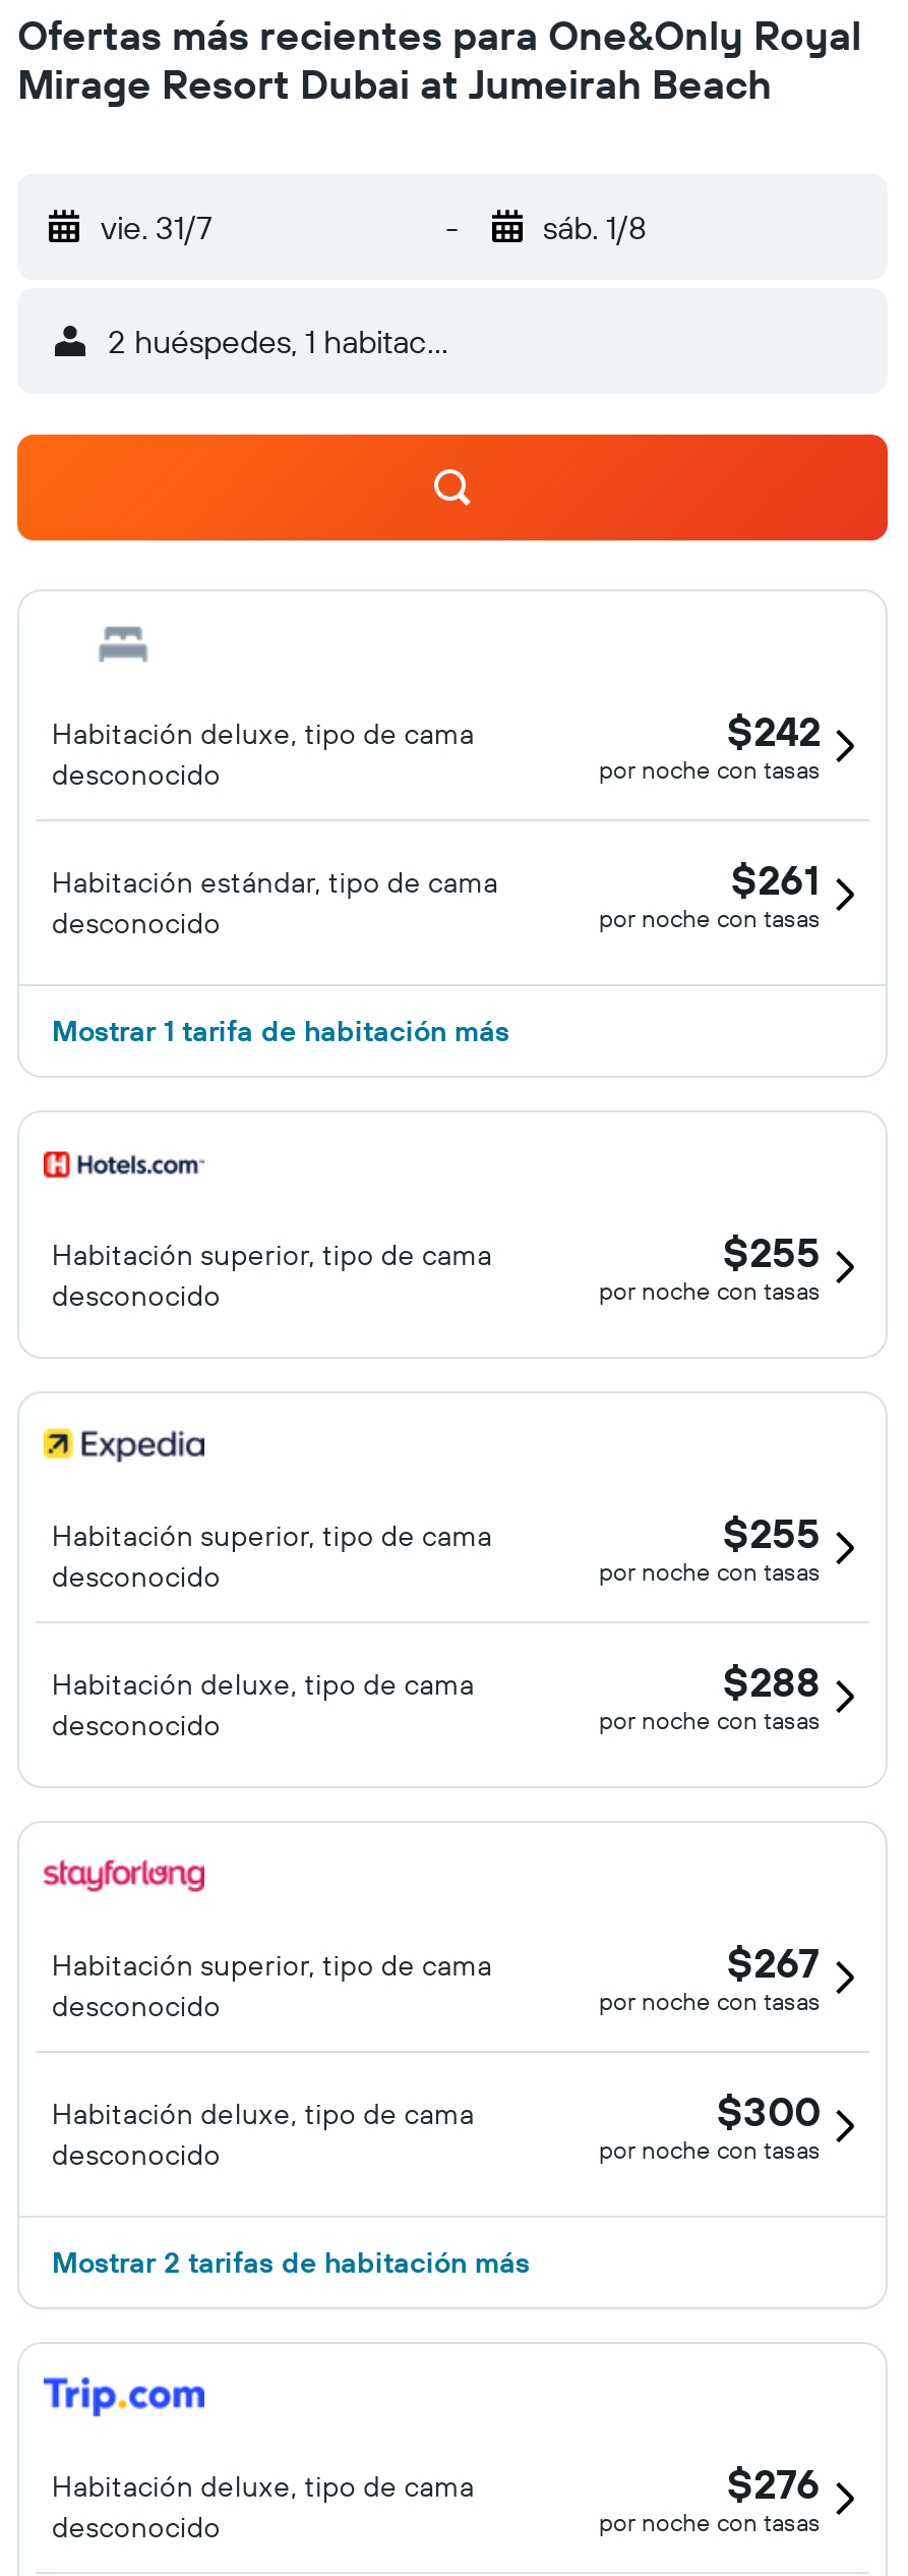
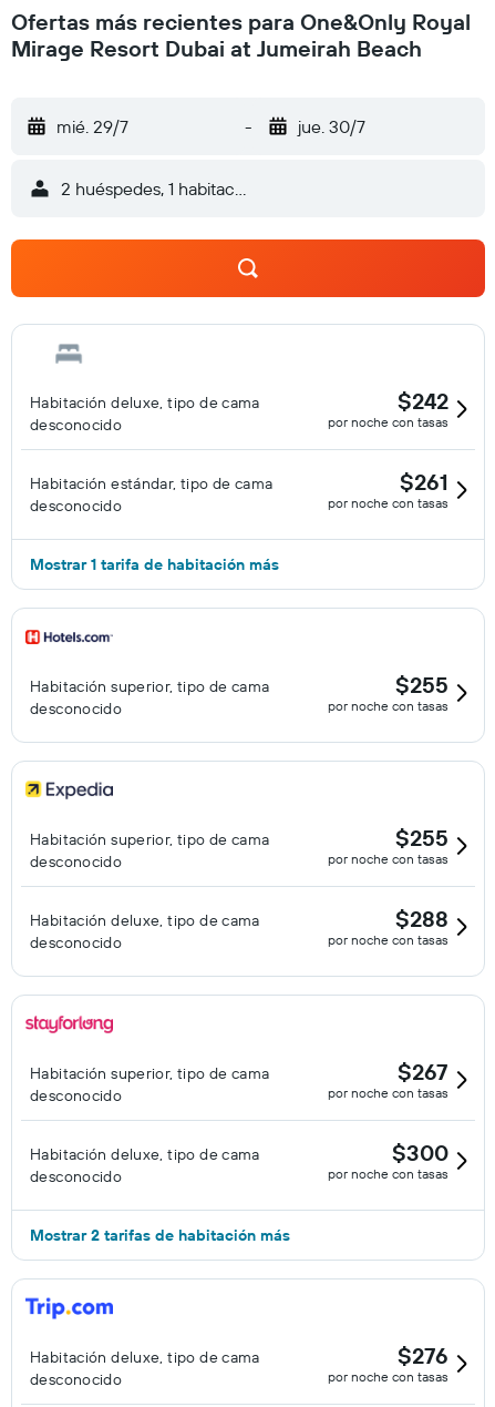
[101,207,213,247] vie. 31/7 -> [56,115,128,137] mié. 29/7
[543,207,647,247] sáb. 1/8 -> [297,115,365,137] jue. 30/7

